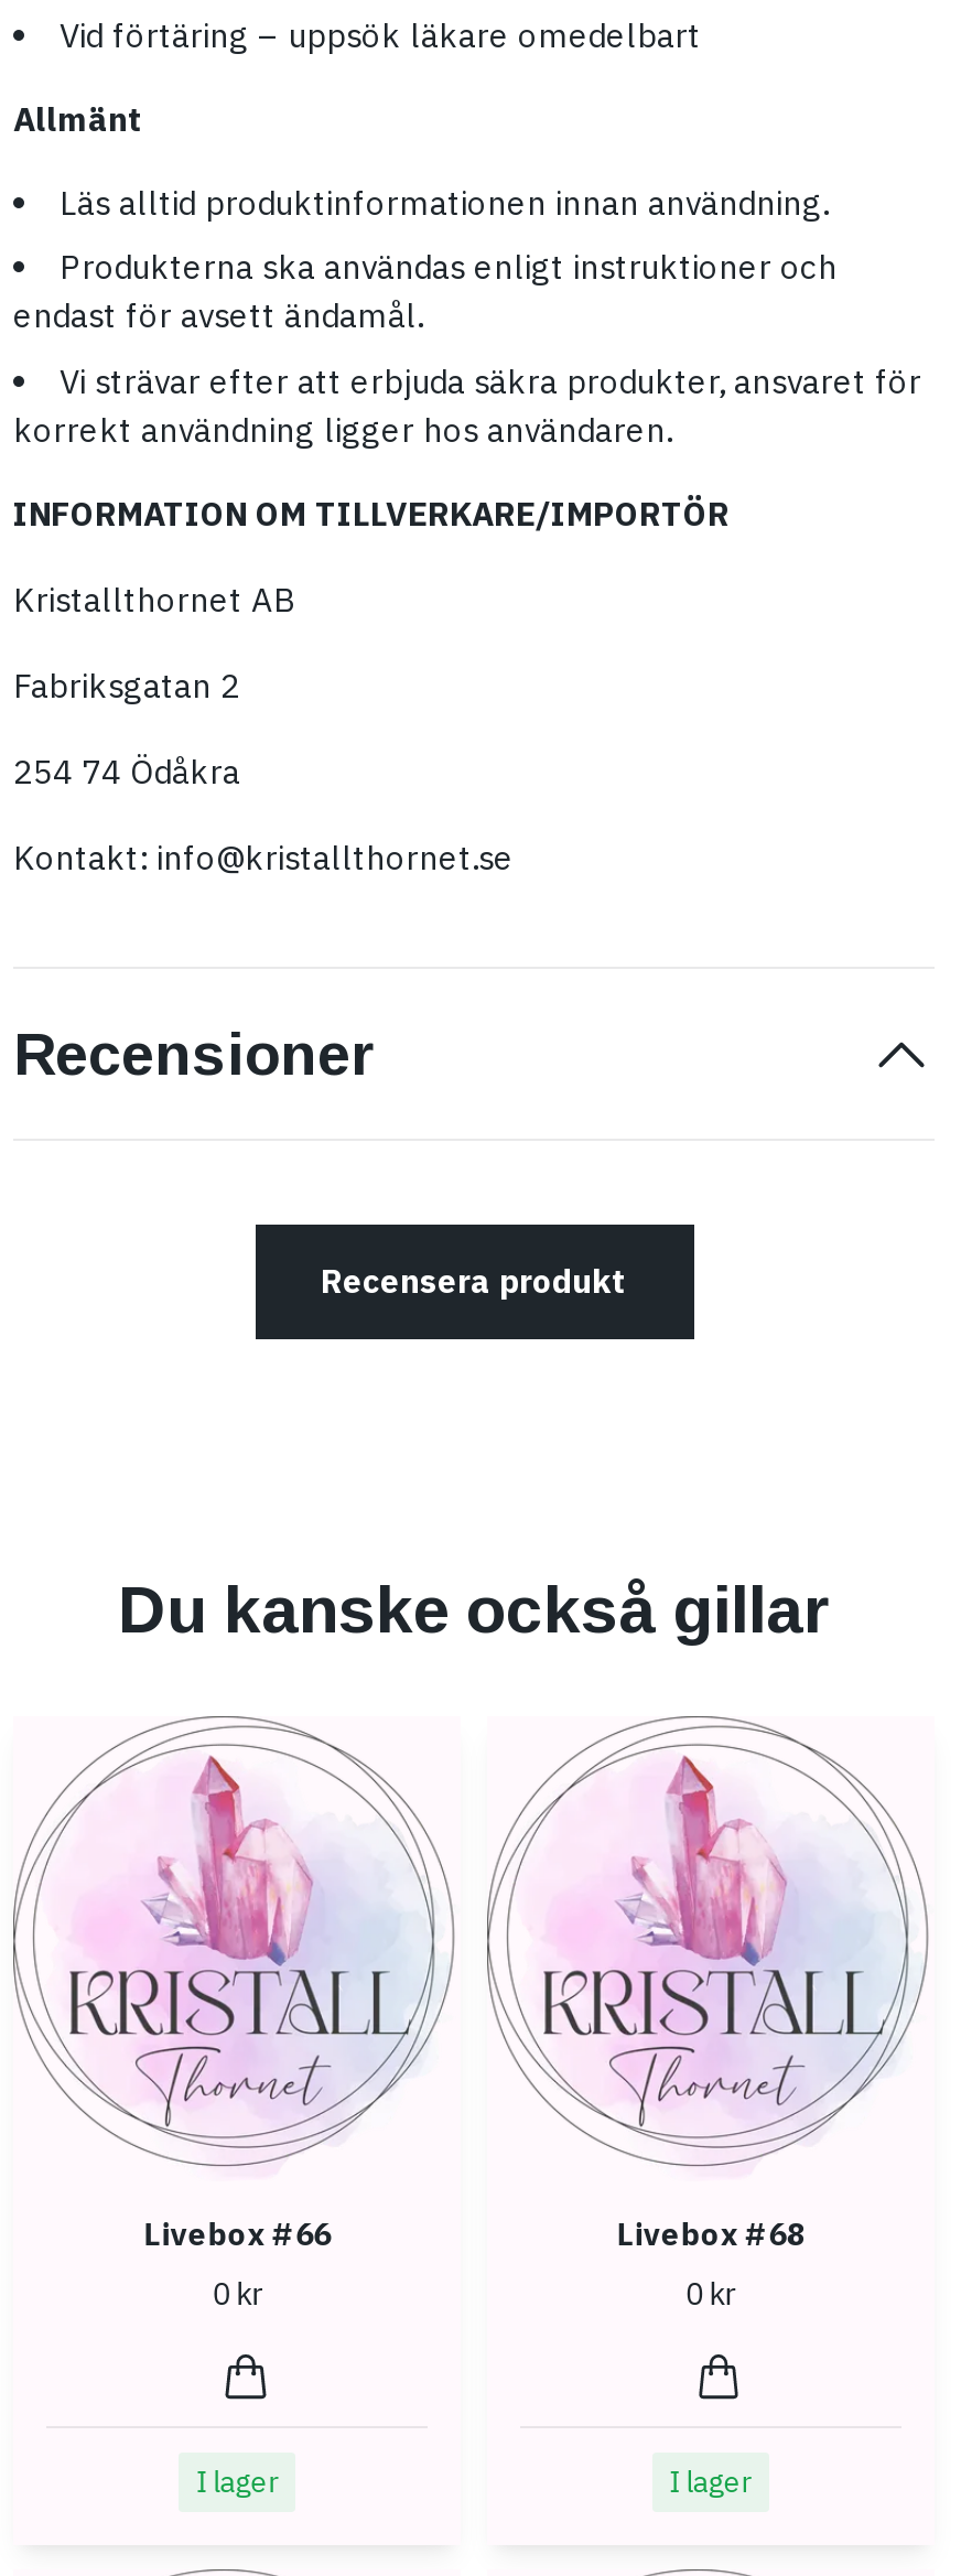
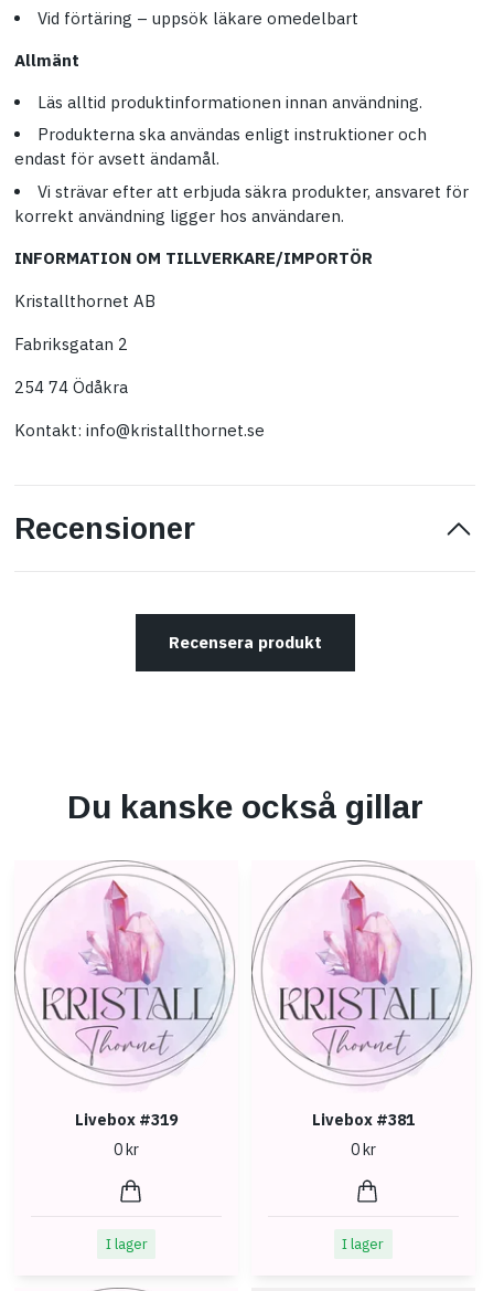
[144,2214,331,2253] Livebox #66 -> [75,1110,178,1130] Livebox #319
[617,2214,804,2253] Livebox #68 -> [312,1110,414,1130] Livebox #381

